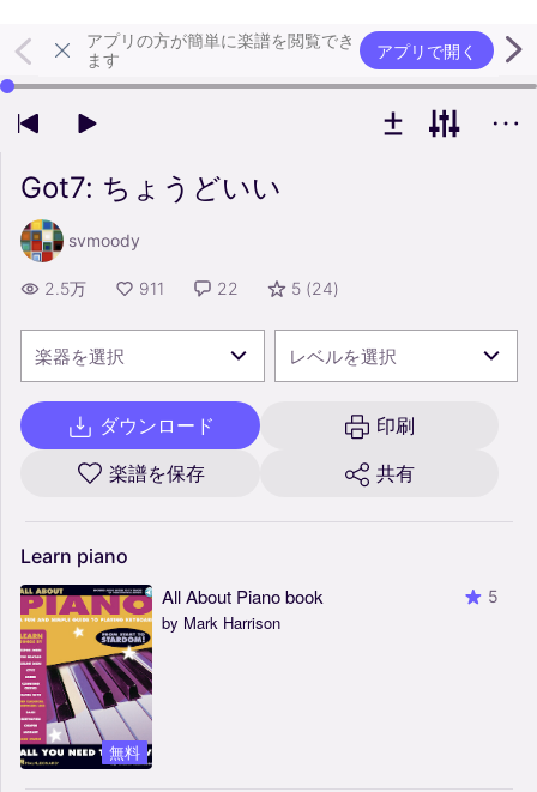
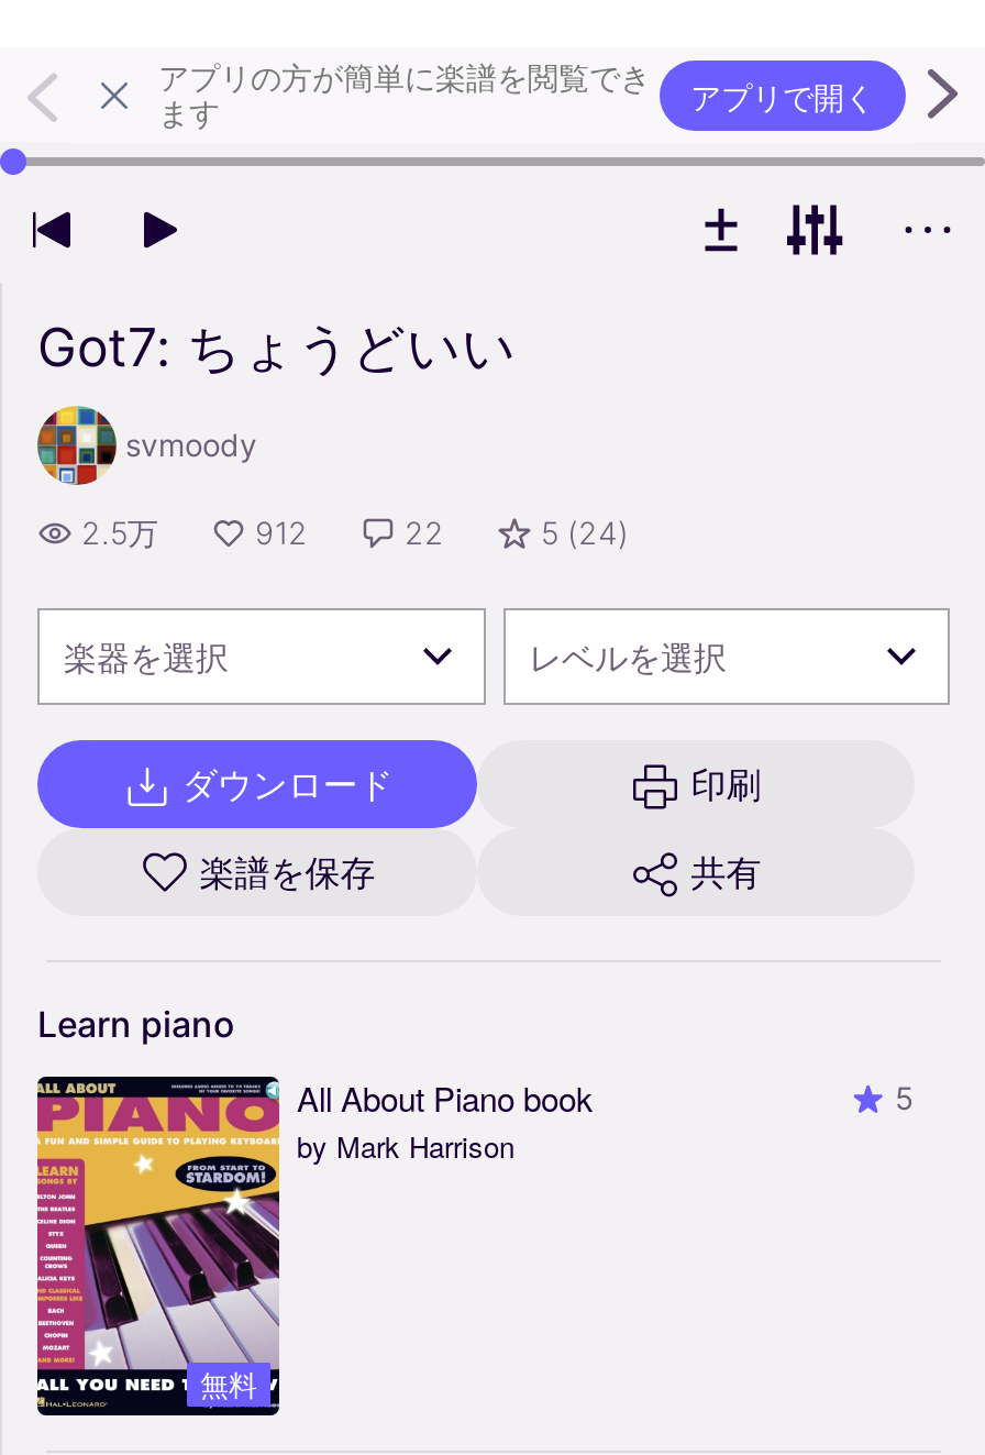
[139,277,164,298] 911 -> [255,512,308,550] 912

